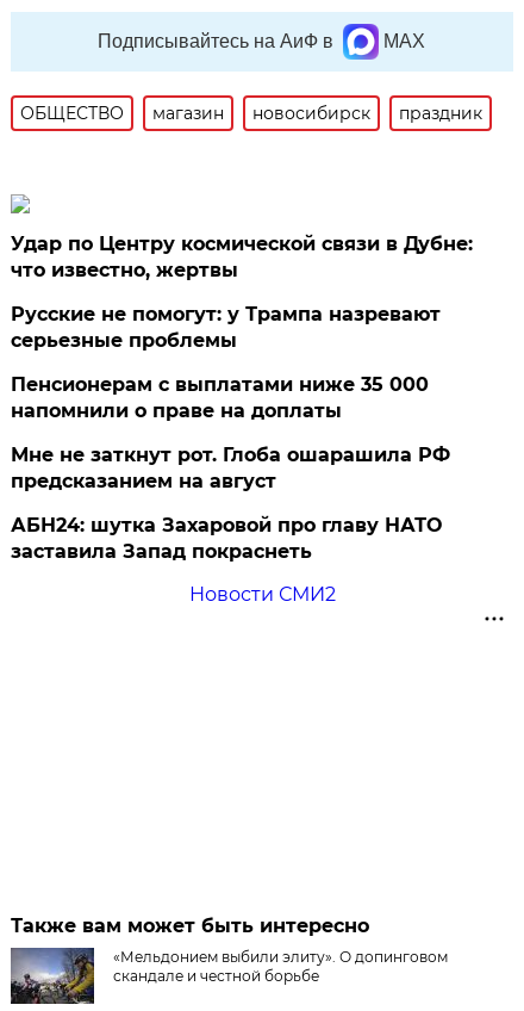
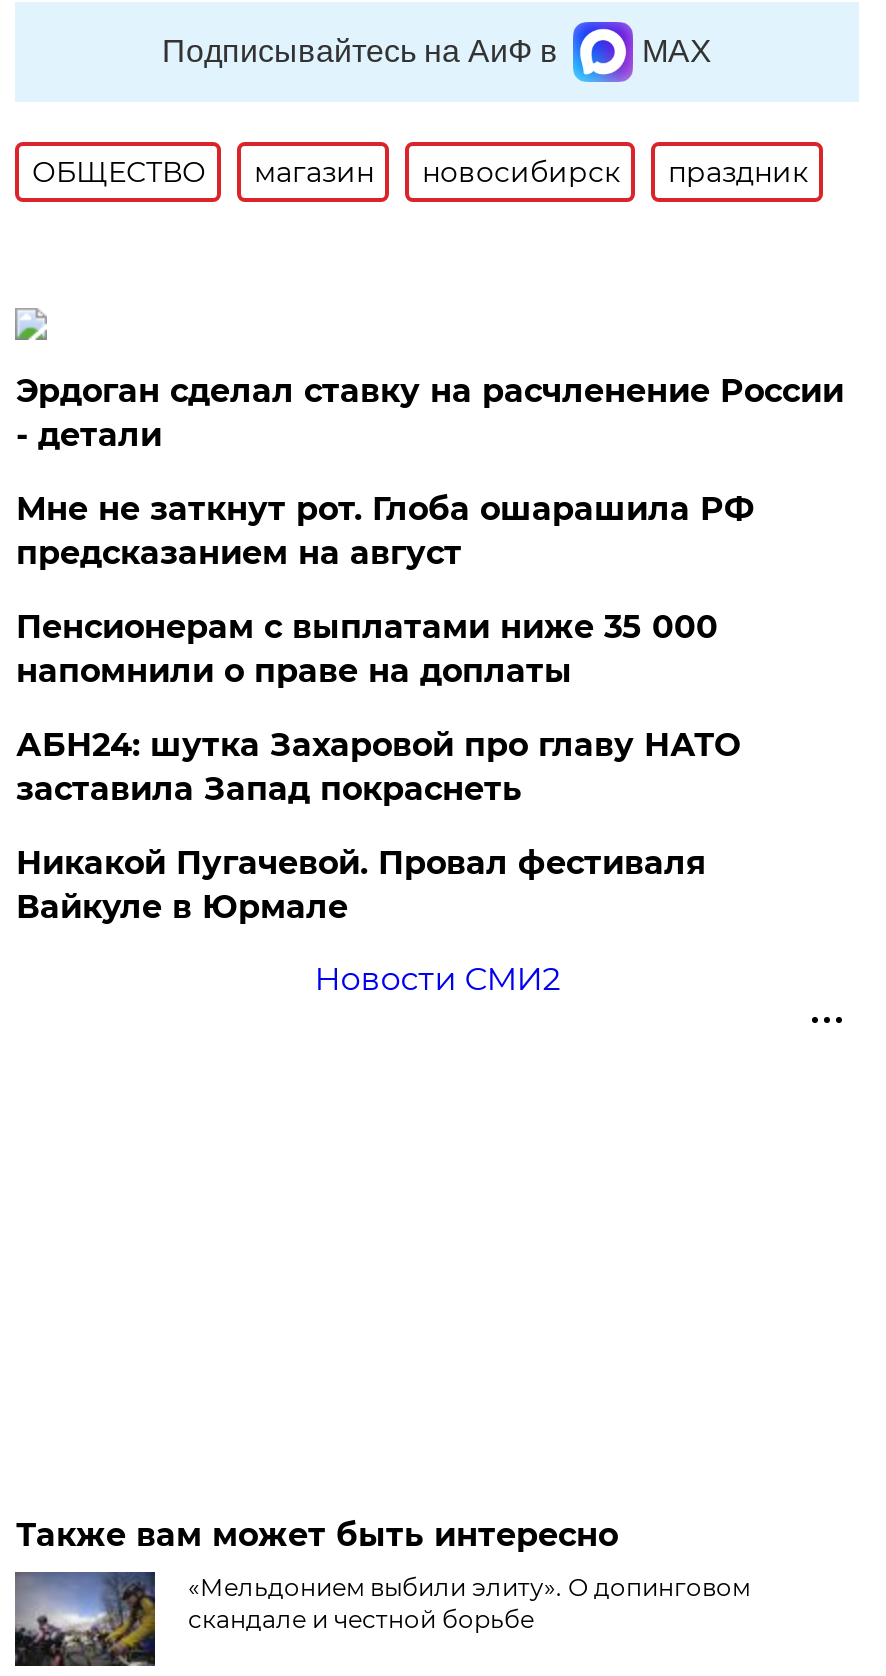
[11,232,473,281] Удар по Центру космической связи в Дубне: | что известно, жертвы -> [16,372,844,454] Эрдоган сделал ставку на расчленение России | - детали
[11,303,441,351] Русские не помогут: у Трампа назревают | серьезные проблемы -> none
moved [11,443,451,492] -> [16,490,754,572]: Мне не заткнут рот. Глоба ошарашила РФ | предсказанием на август
moved [11,514,442,562] -> [16,726,740,808]: АБН24: шутка Захаровой про главу НАТО | заставила Запад покраснеть
none -> [16,844,706,926] Никакой Пугачевой. Провал фестиваля | Вайкуле в Юрмале

